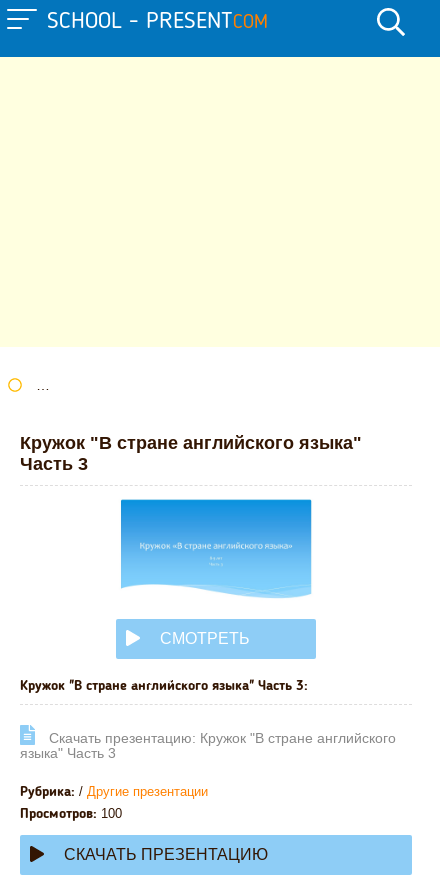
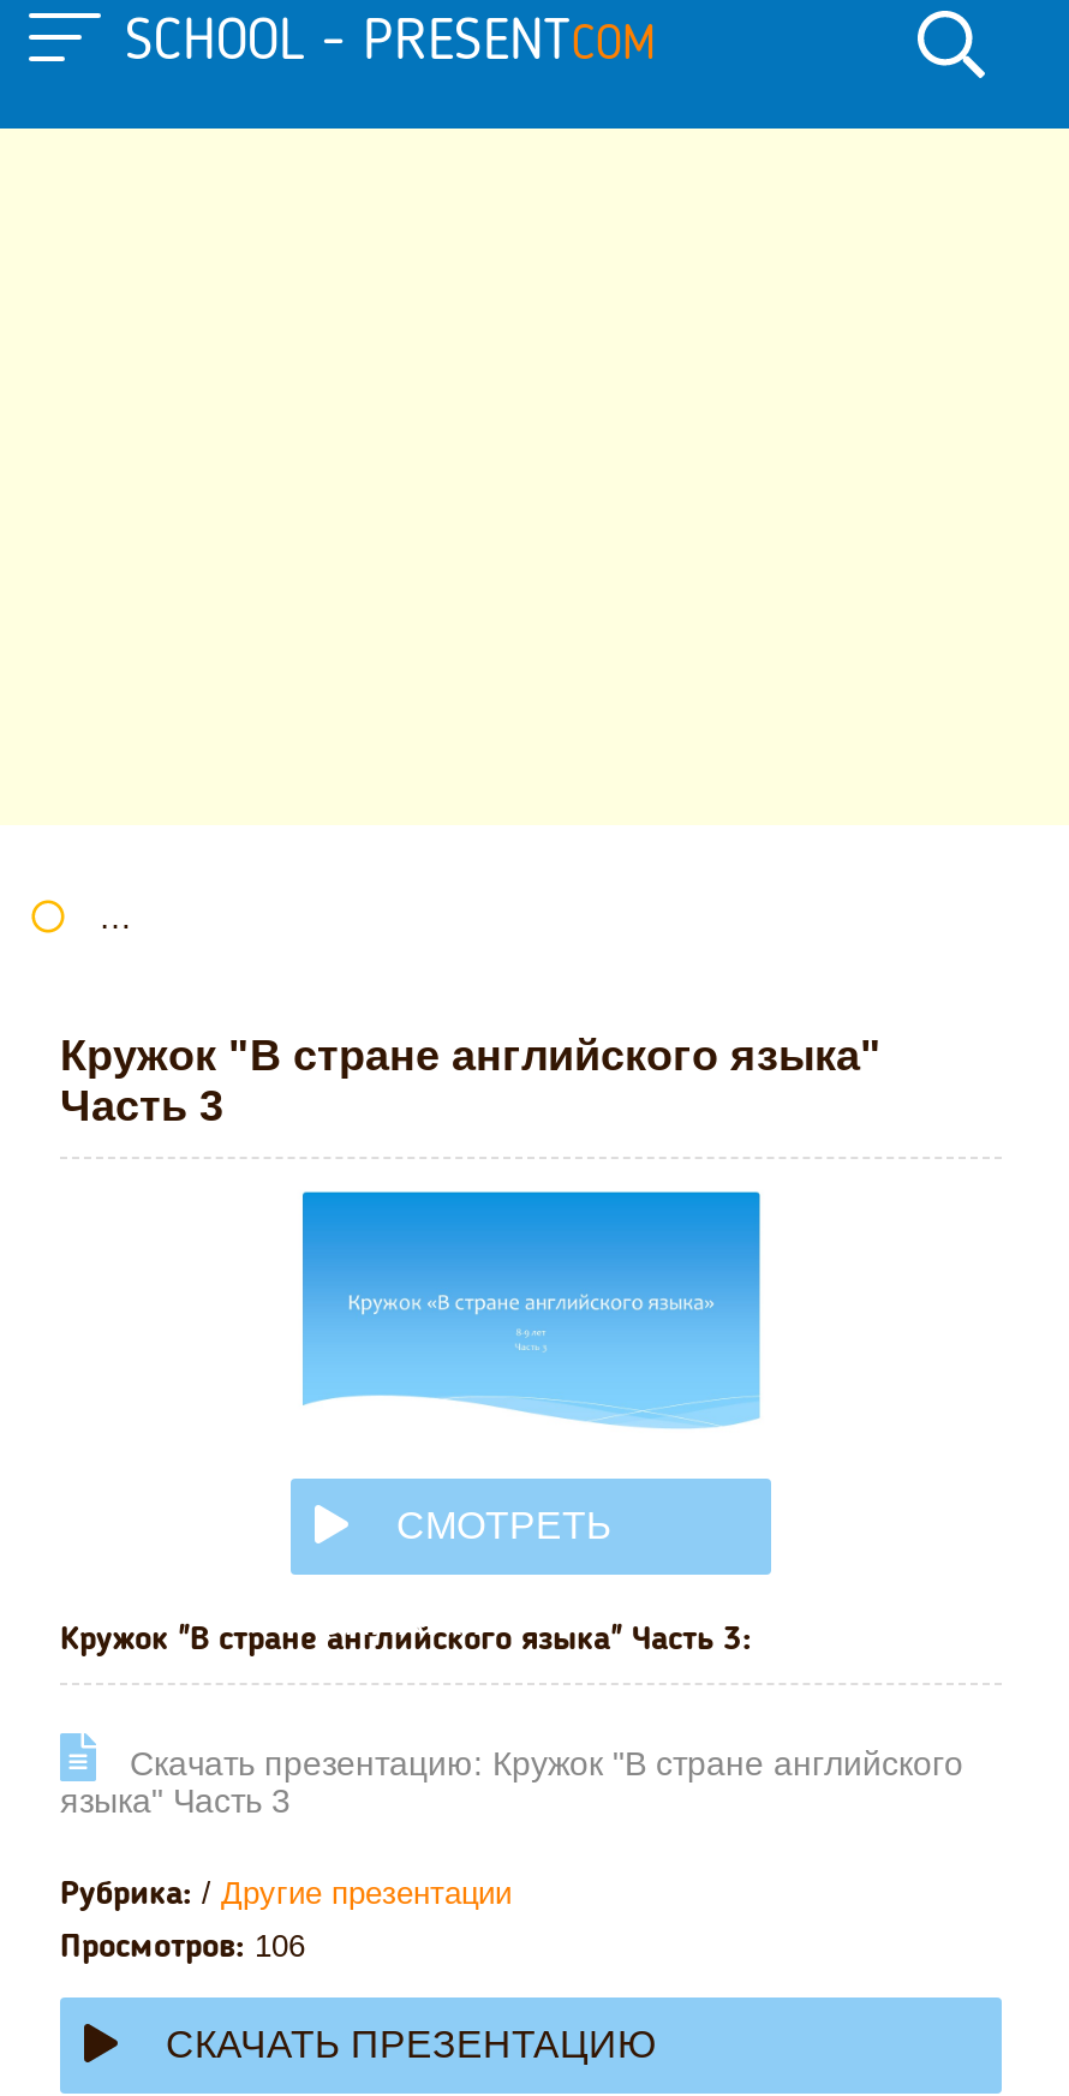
[20,806,122,821] Просмотров: 100 -> [60,1928,305,1964] Просмотров: 106

